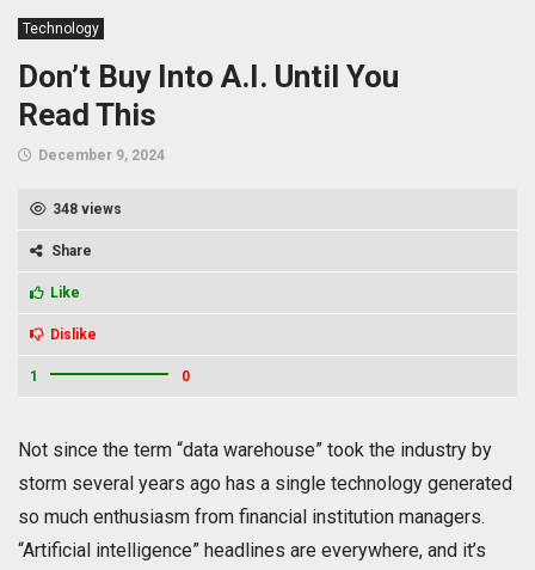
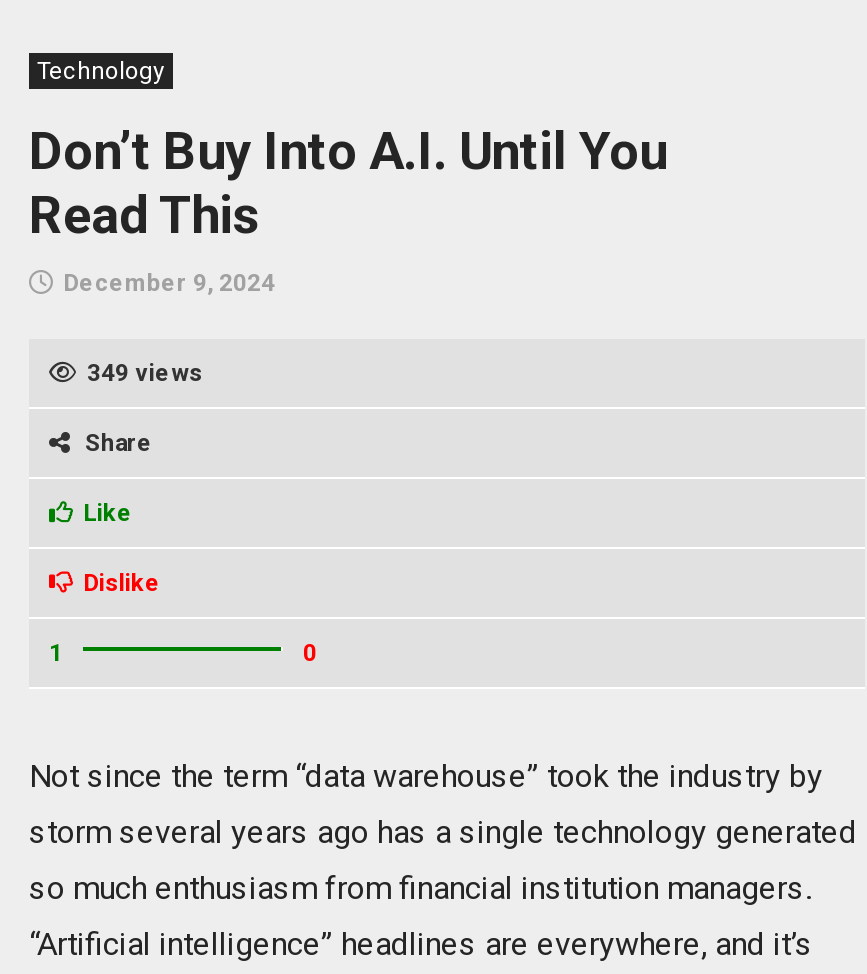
[53,201,122,218] 348 views -> [87,360,203,388] 349 views

